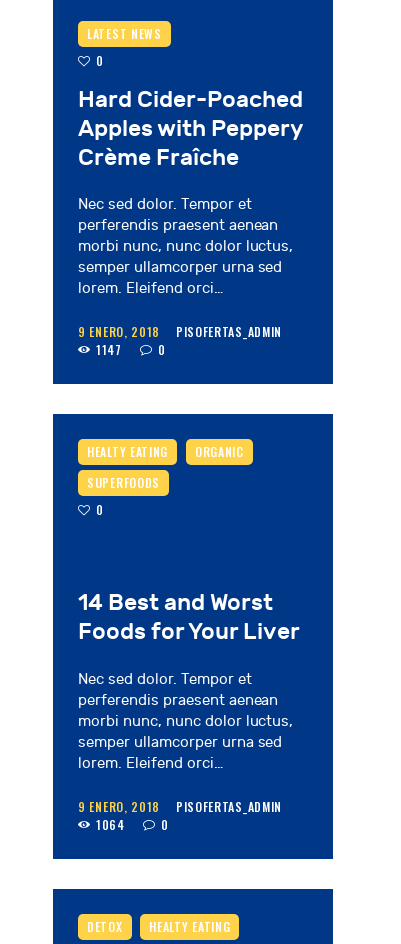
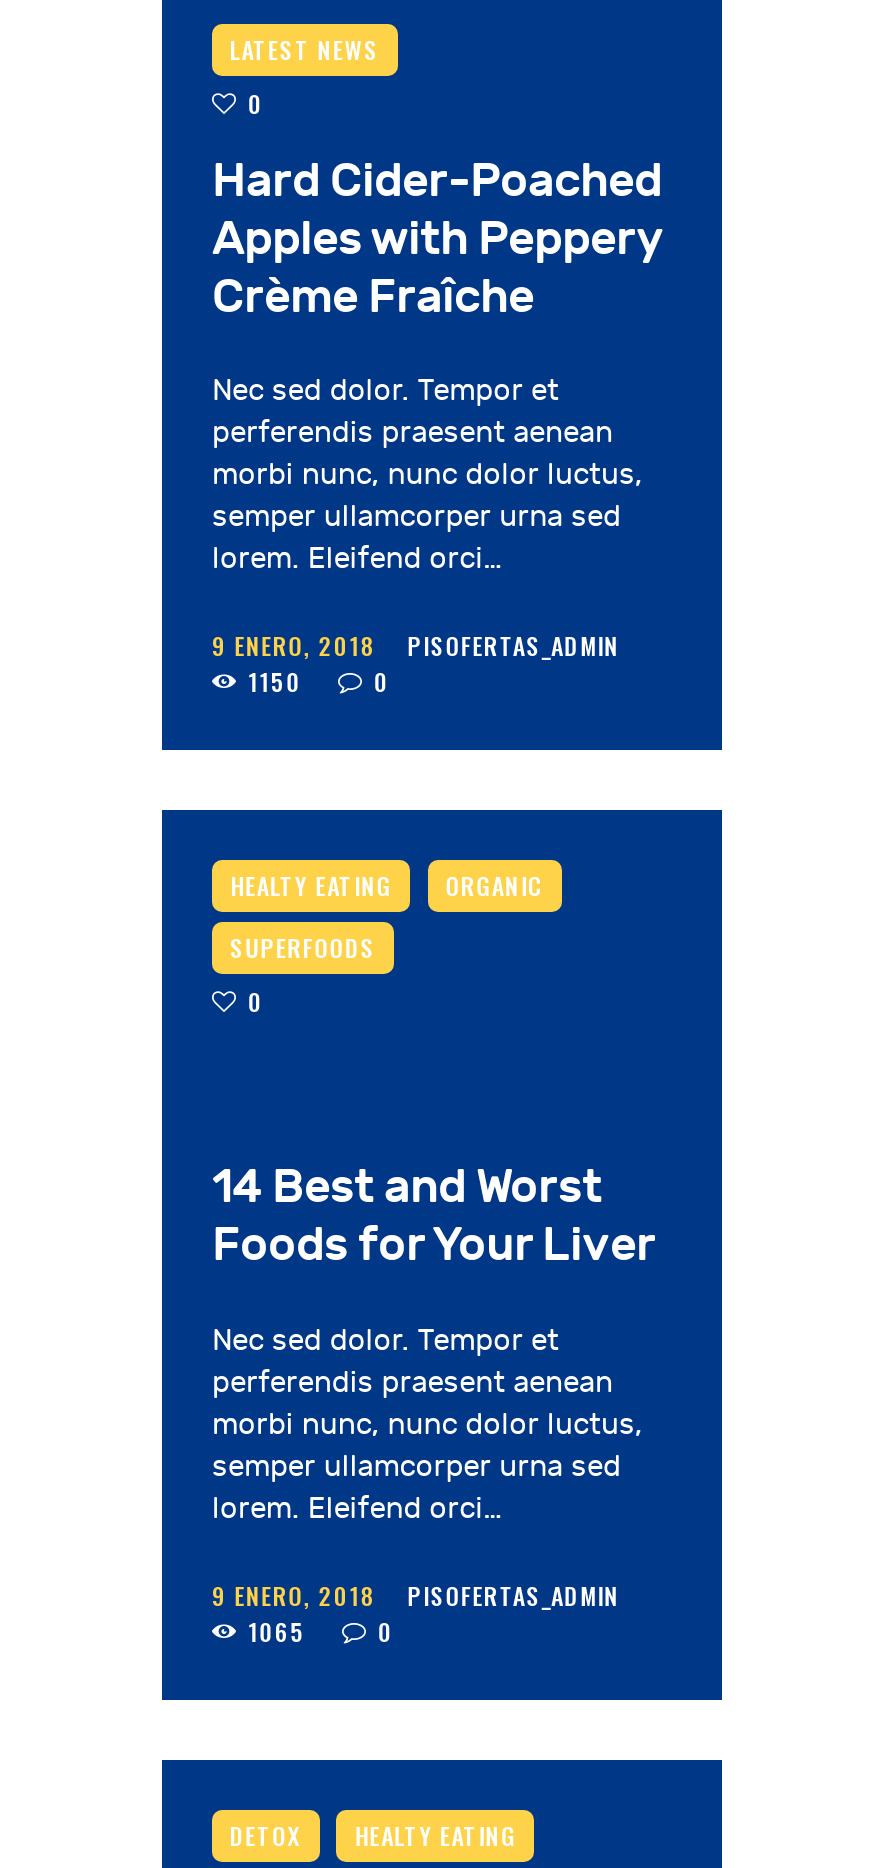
[96,341,122,358] 1147 -> [248,665,302,699] 1150
[96,816,125,833] 1064 -> [248,1614,306,1648] 1065

